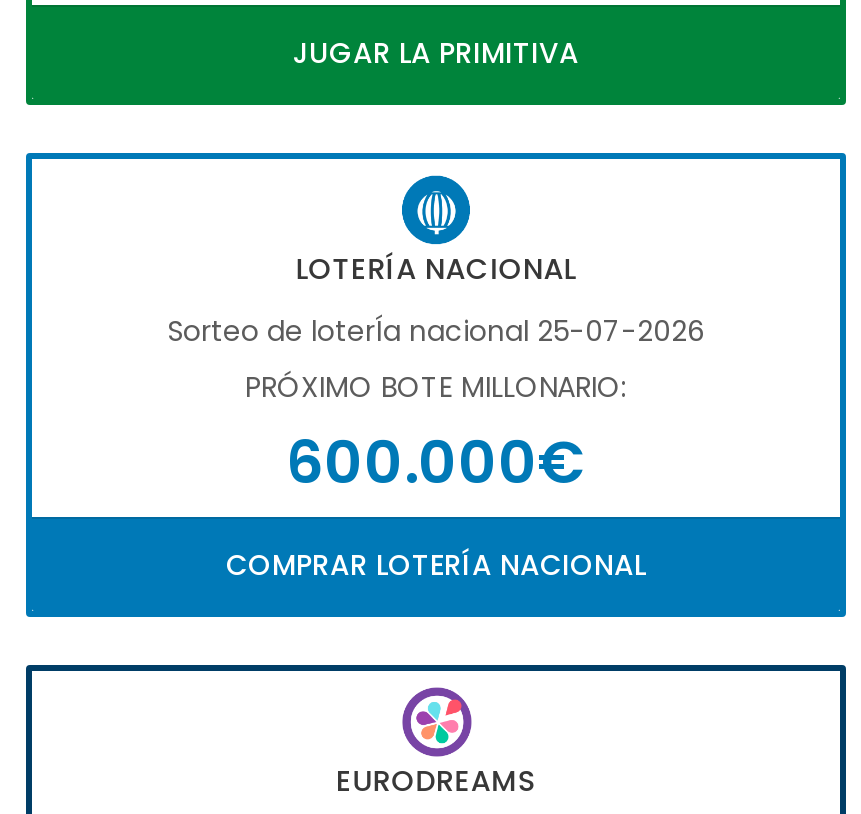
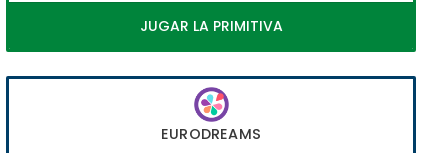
[26,152,846,620] [image] | LOTERÍA NACIONAL | Sorteo de loterÍa nacional 25-07-2026 | PRÓXIMO BOTE MILLONARIO: | 600.000€ | COMPRAR LOTERÍA NACIONAL -> none

